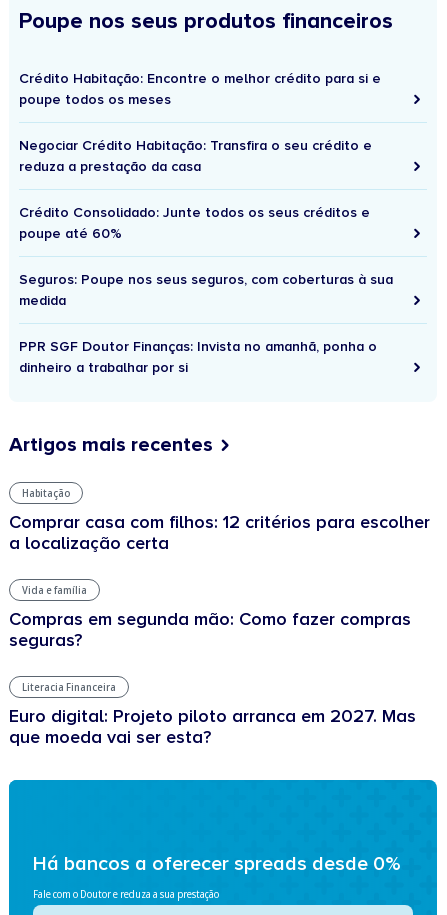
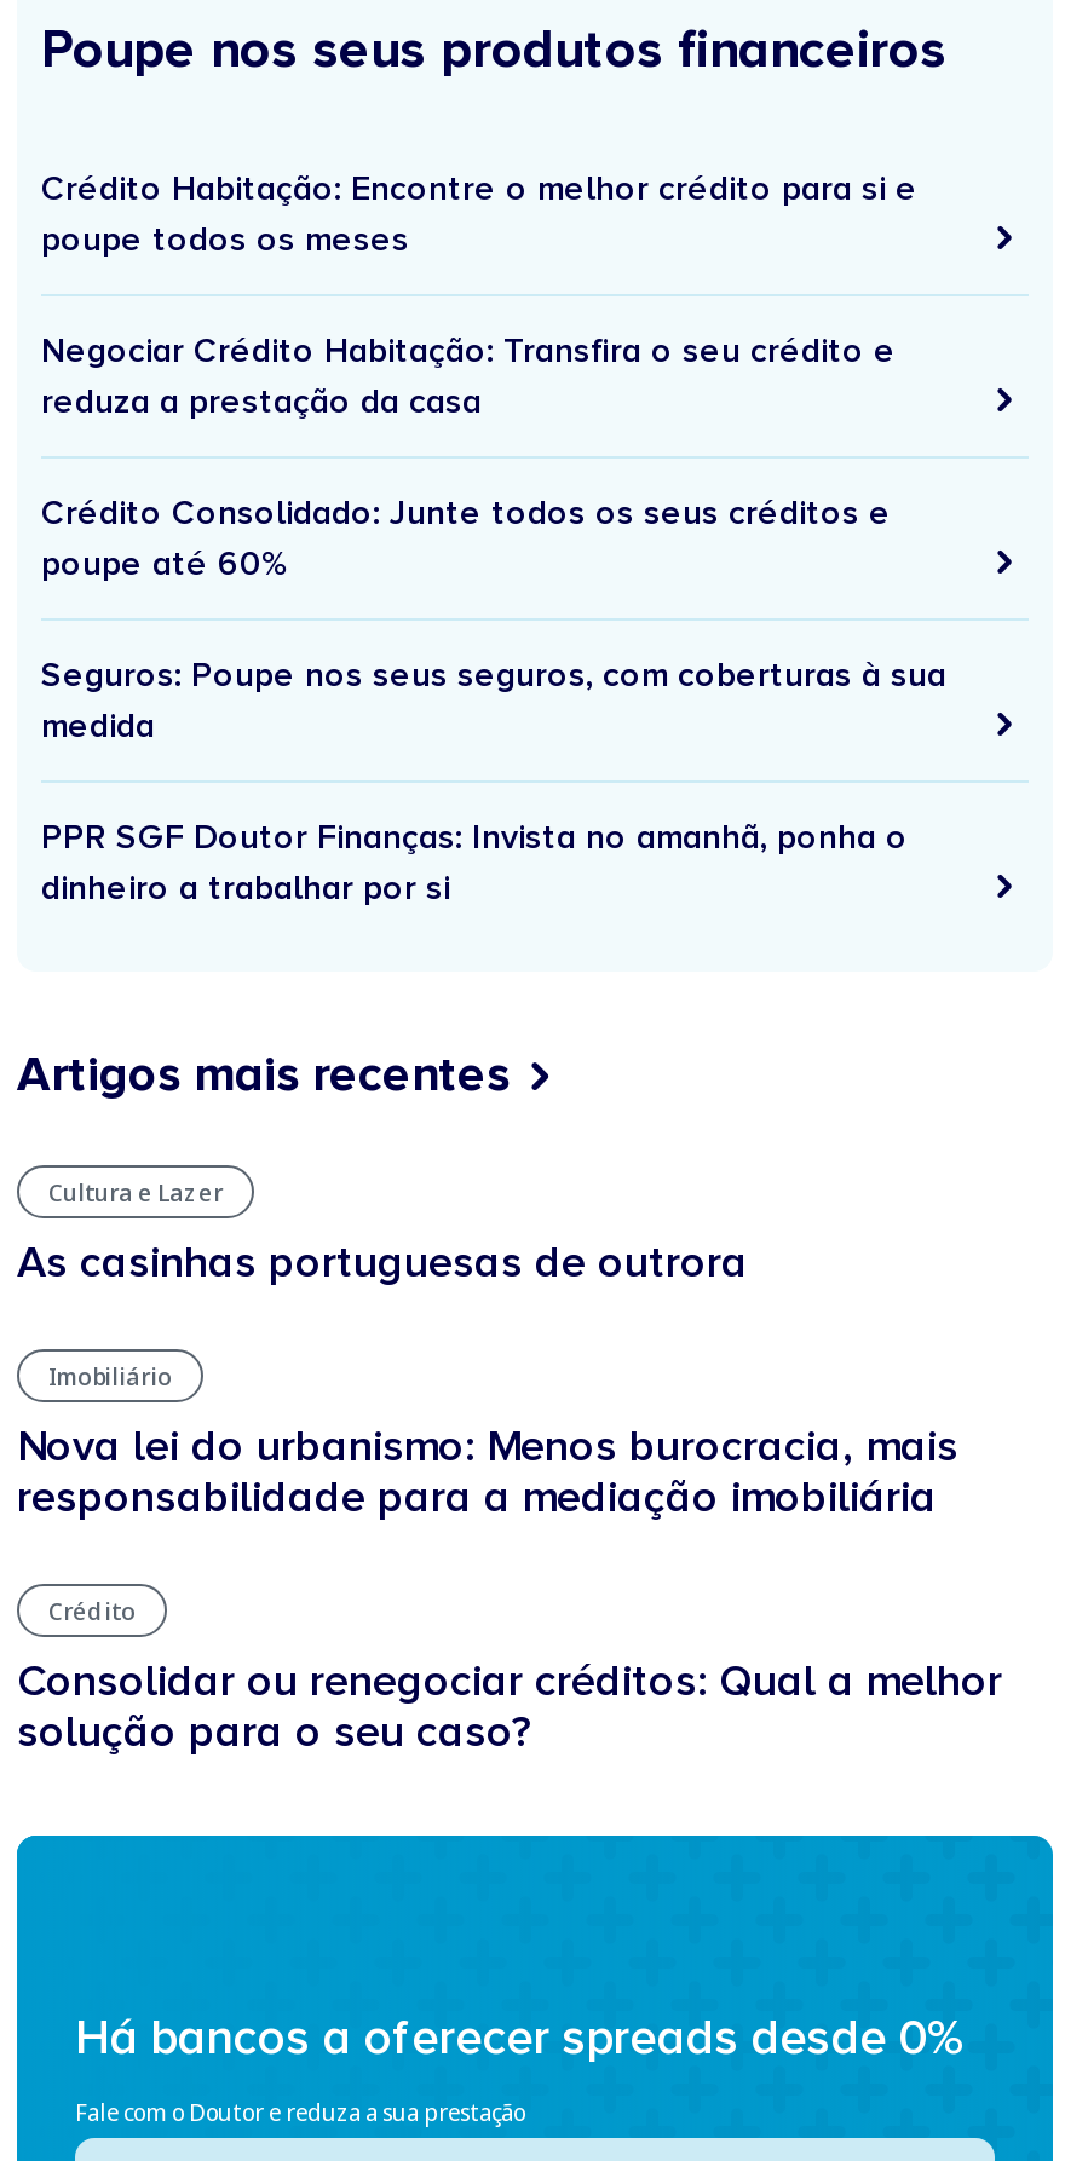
[22,485,70,499] Habitação -> [48,1174,223,1208] Cultura e Lazer
[9,510,430,553] Comprar casa com filhos: 12 critérios para escolher | a localização certa -> [17,1234,748,1287] As casinhas portuguesas de outrora
[22,582,87,596] Vida e família -> [48,1358,172,1391] Imobiliário
[9,607,411,650] Compras em segunda mão: Como fazer compras | seguras? -> [17,1418,958,1522] Nova lei do urbanismo: Menos burocracia, mais | responsabilidade para a mediação imobiliária
[22,679,116,693] Literacia Financeira -> [48,1592,136,1626] Crédito
[9,704,416,747] Euro digital: Projeto piloto arranca em 2027. Mas | que moeda vai ser esta? -> [17,1653,1002,1757] Consolidar ou renegociar créditos: Qual a melhor | solução para o seu caso?

